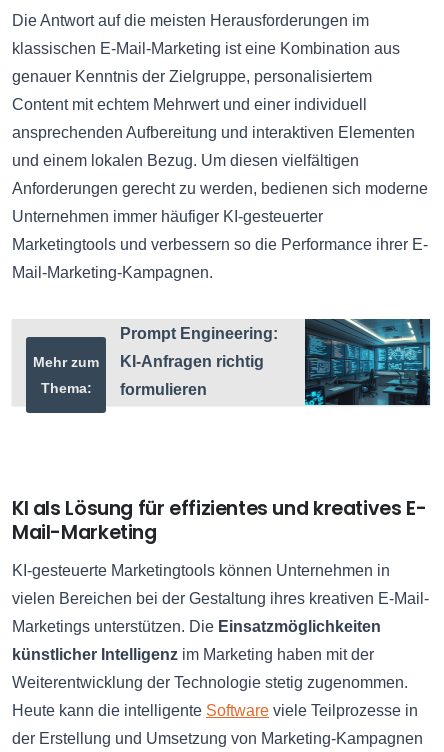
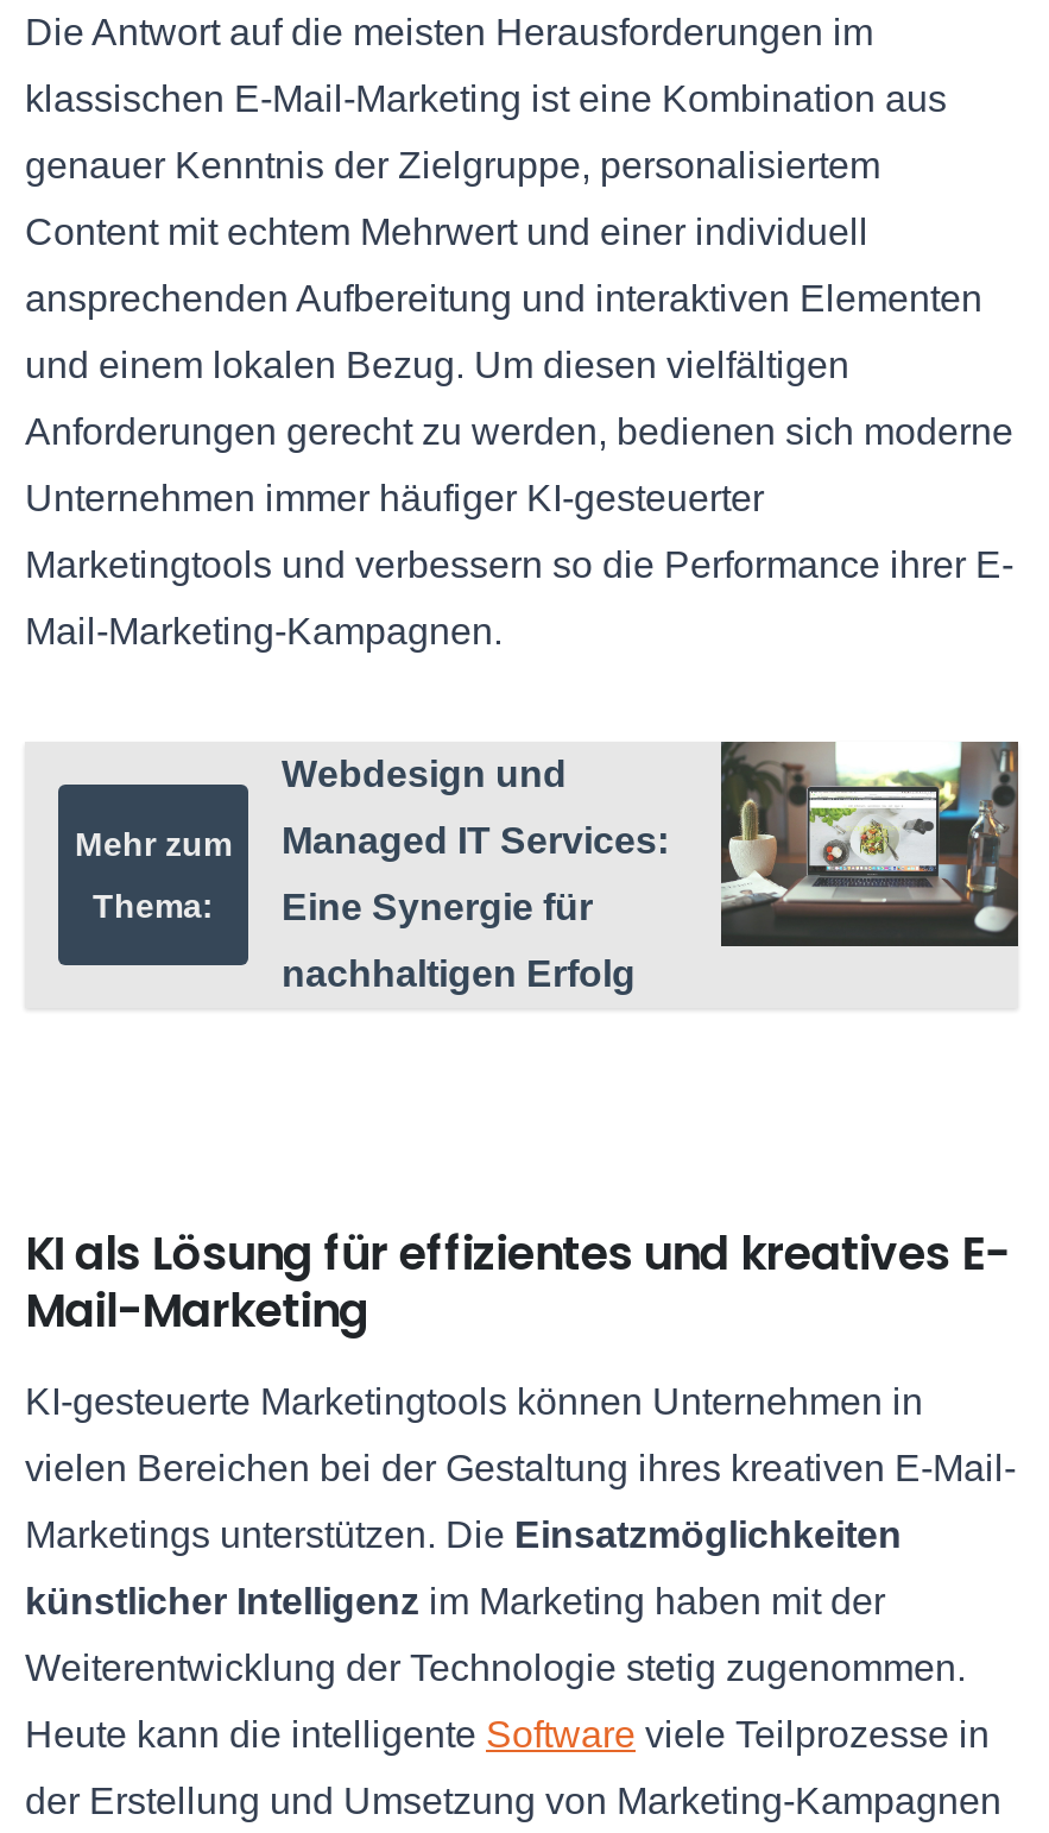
[120,318,431,406] [image] | Prompt Engineering: | KI-Anfragen richtig | formulieren -> [282,739,1020,993] [image] | Webdesign und | Managed IT Services: | Eine Synergie für | nachhaltigen Erfolg

